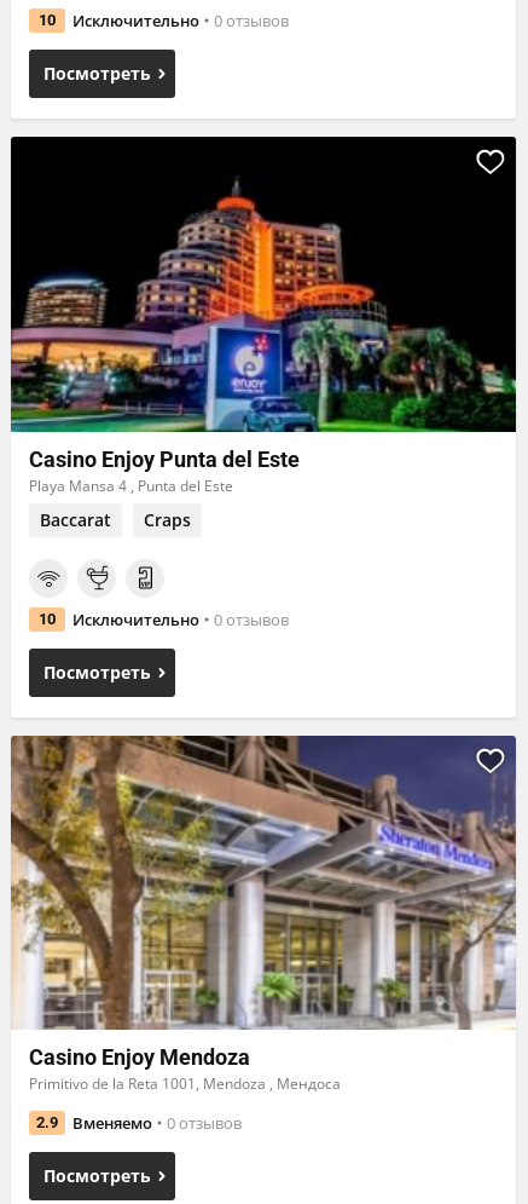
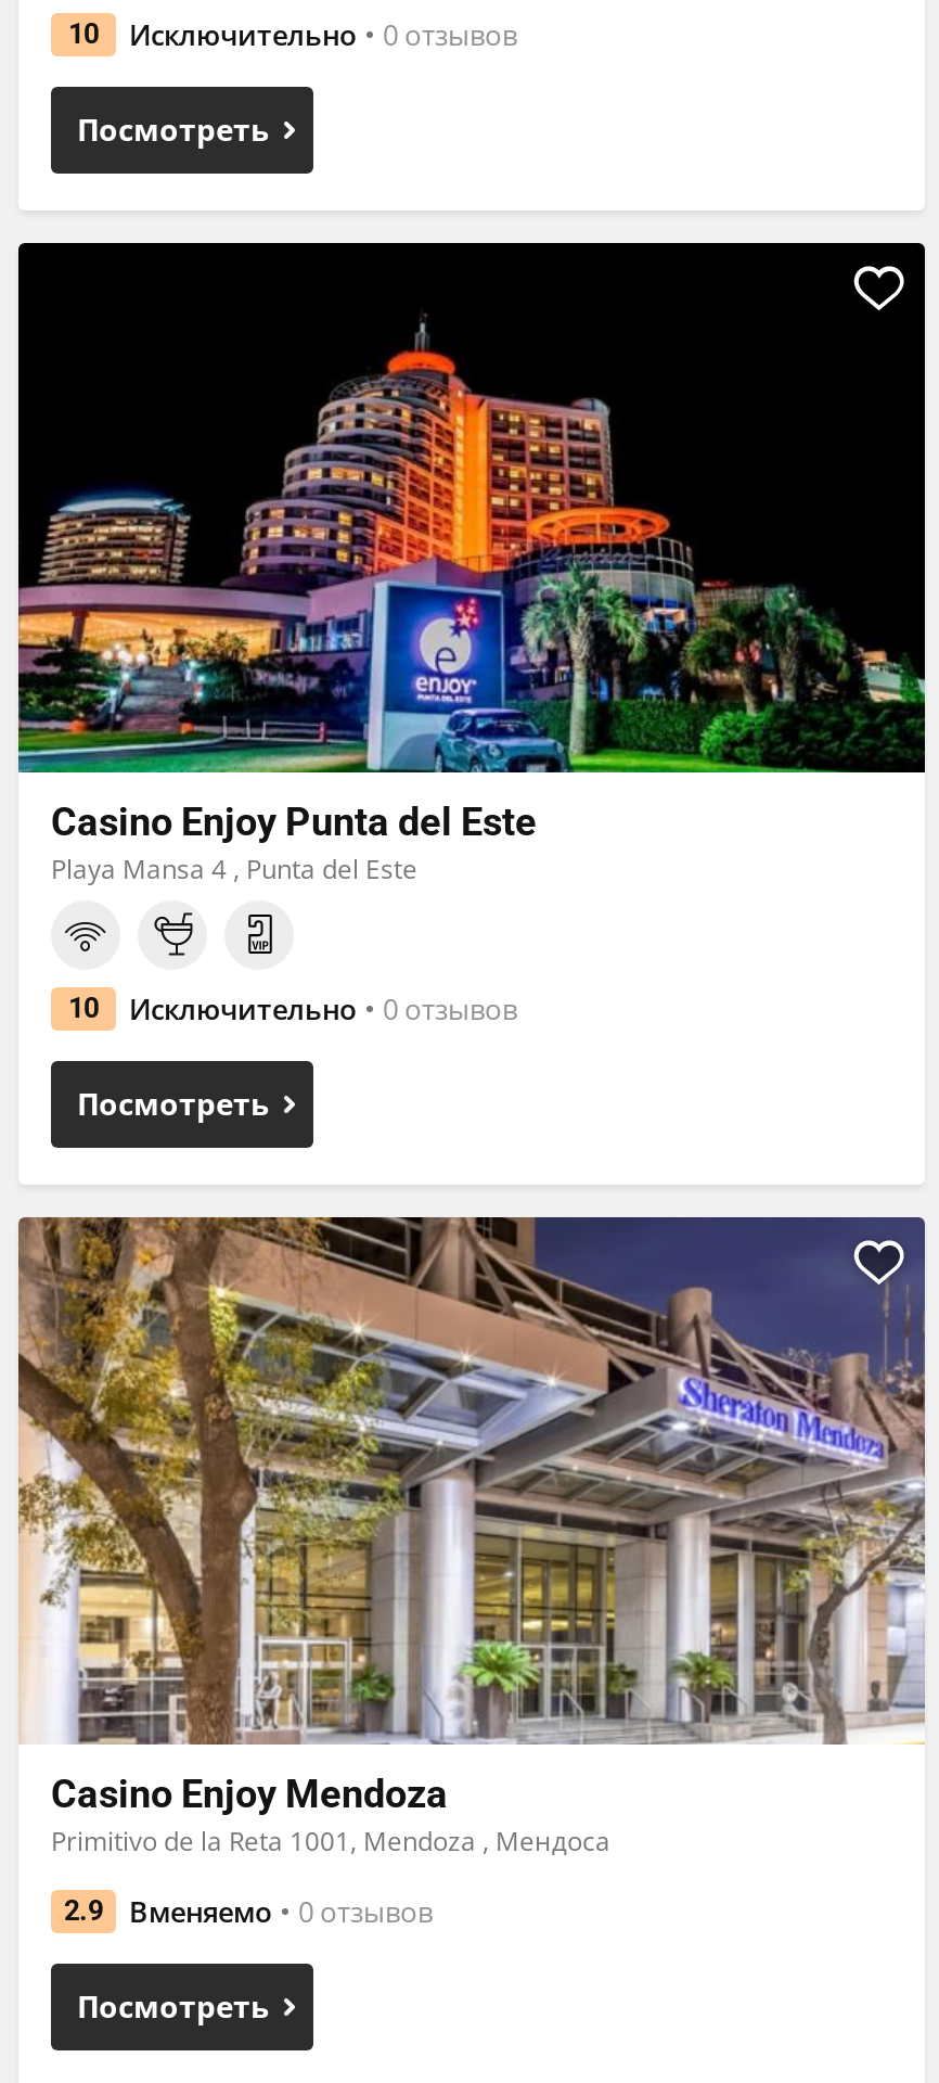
[40,508,191,531] Baccarat | Craps -> none

